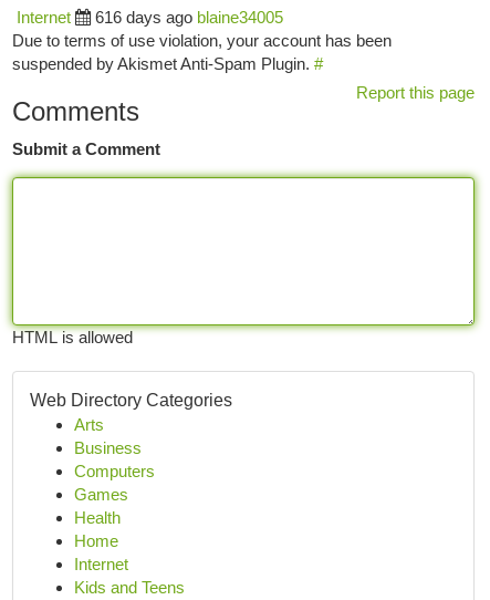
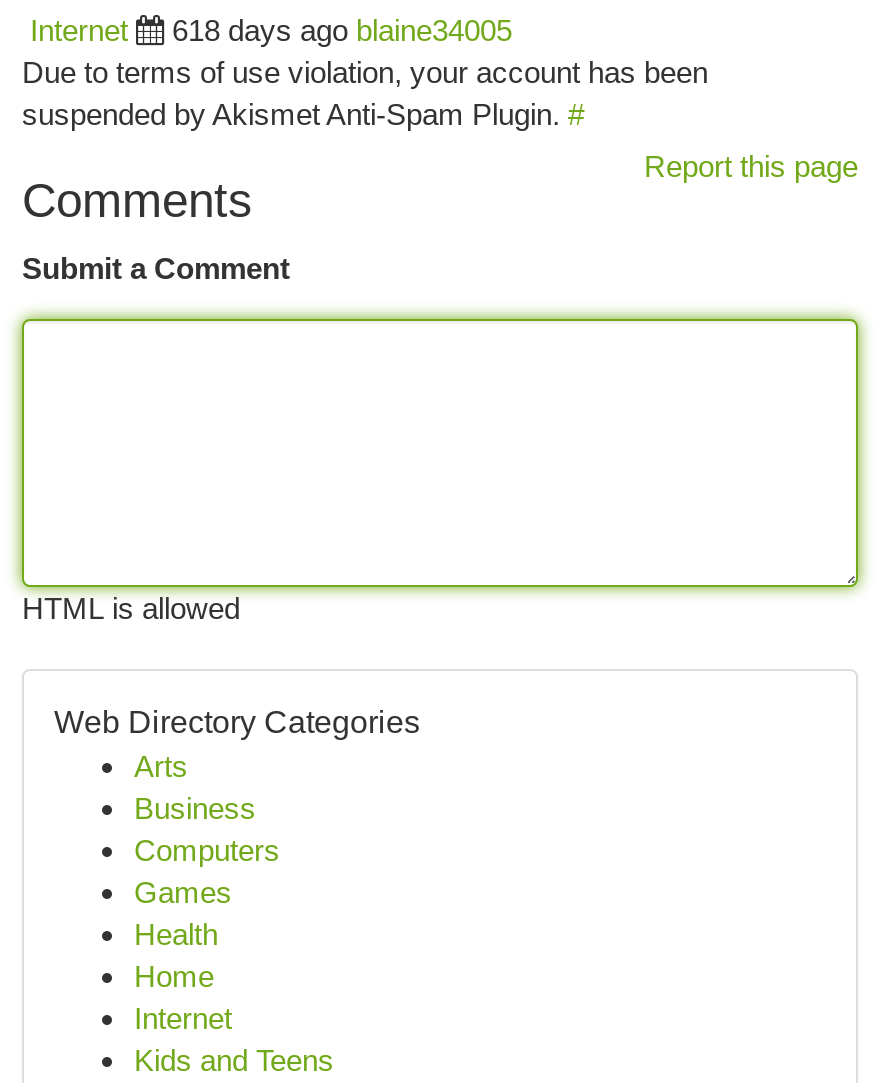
[95,8,283,27] 616 days ago blaine34005 -> [172,13,512,47] 618 days ago blaine34005

